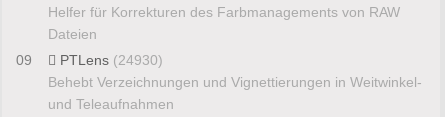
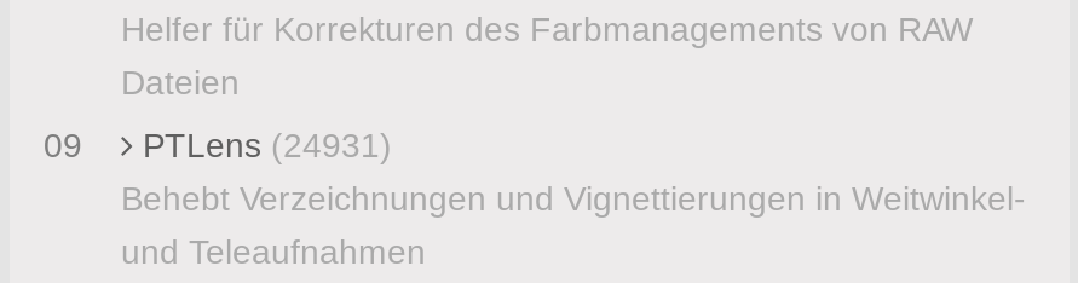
[16,52,163,68] 09 PTLens (24930) -> [43,125,392,164] 09 PTLens (24931)

